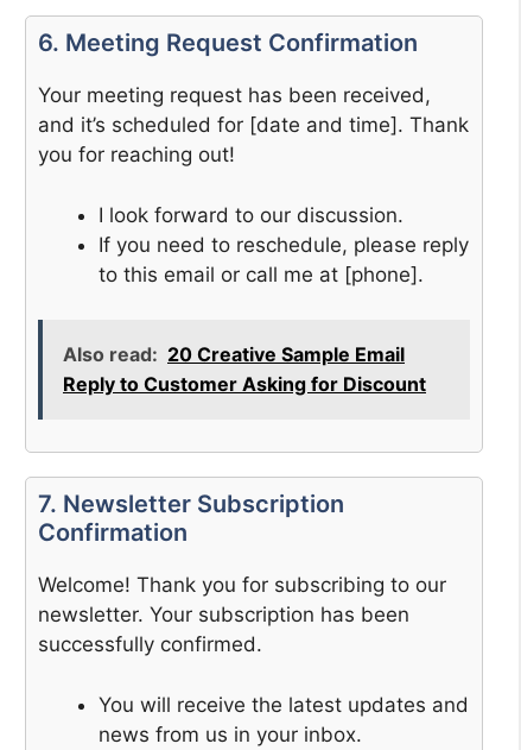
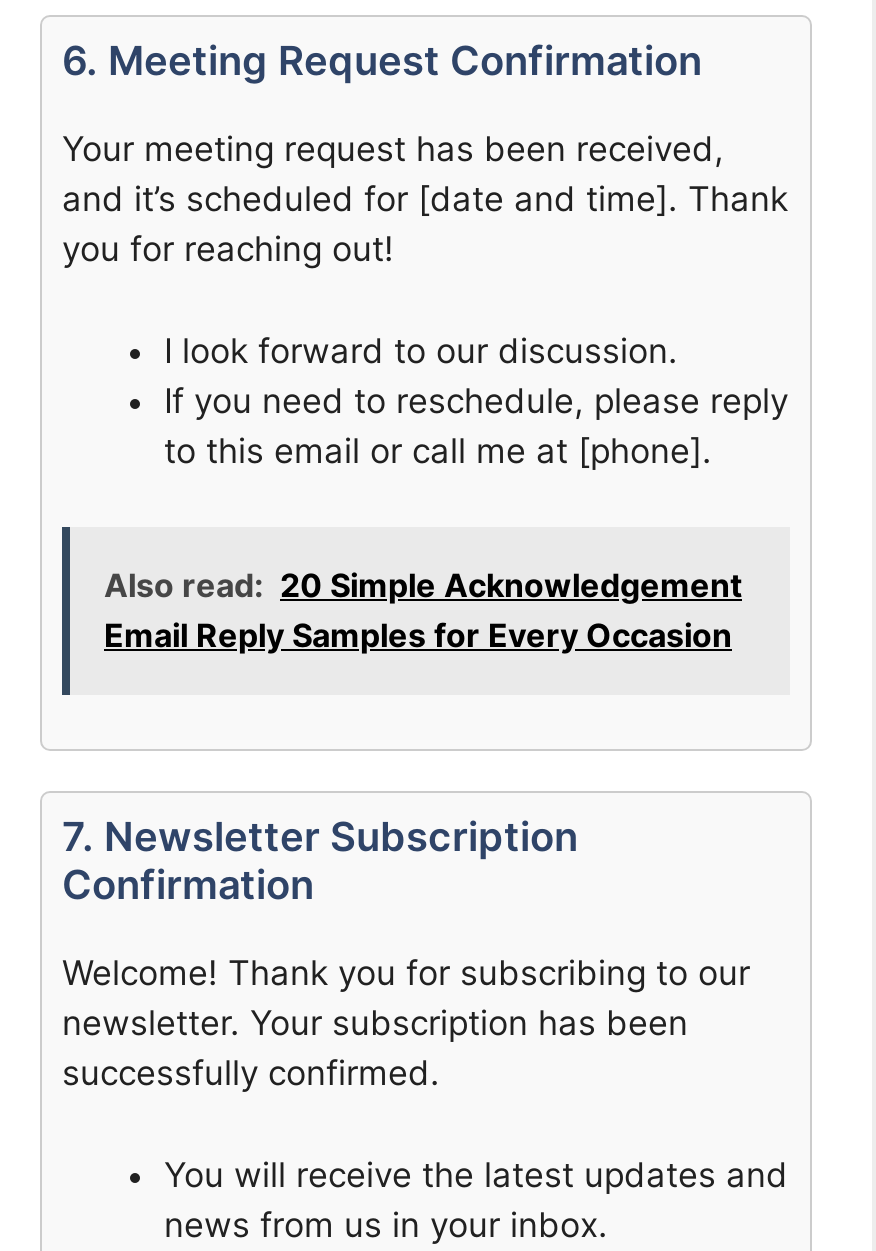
[63,342,426,396] Also read: 20 Creative Sample Email | Reply to Customer Asking for Discount -> [104,565,742,655] Also read: 20 Simple Acknowledgement | Email Reply Samples for Every Occasion

